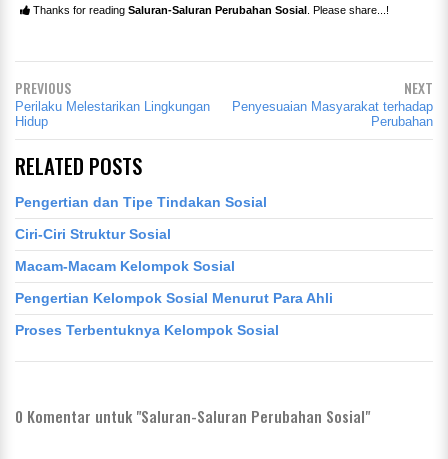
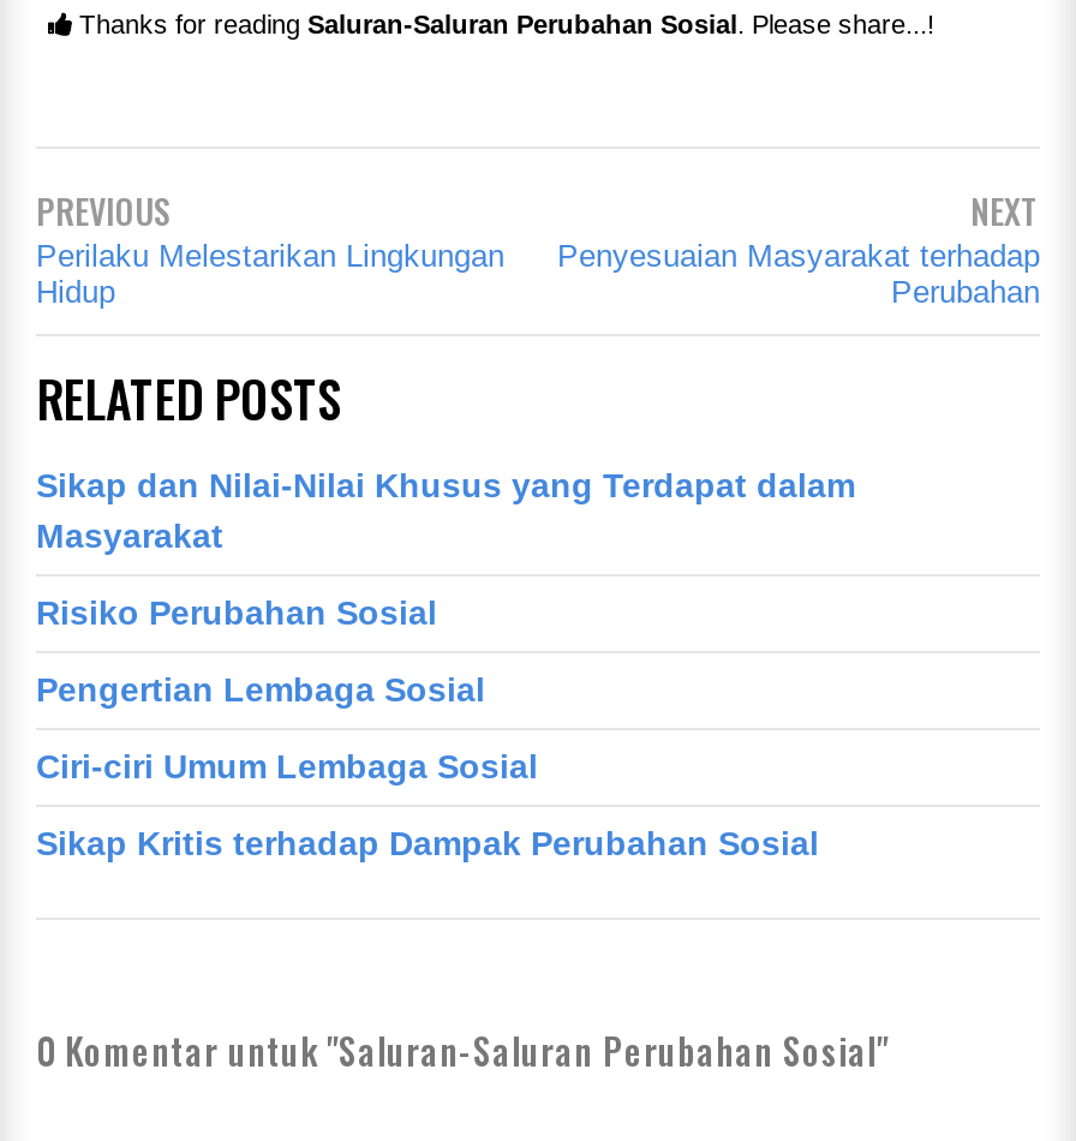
[15,194,267,210] Pengertian dan Tipe Tindakan Sosial -> [36,466,855,555] Sikap dan Nilai-Nilai Khusus yang Terdapat dalam | Masyarakat
[15,226,171,242] Ciri-Ciri Struktur Sosial -> [36,593,437,632] Risiko Perubahan Sosial
[15,258,235,274] Macam-Macam Kelompok Sosial -> [36,670,485,709] Pengertian Lembaga Sosial
[15,290,333,306] Pengertian Kelompok Sosial Menurut Para Ahli -> [36,747,538,785] Ciri-ciri Umum Lembaga Sosial
[15,322,279,338] Proses Terbentuknya Kelompok Sosial -> [36,824,819,862] Sikap Kritis terhadap Dampak Perubahan Sosial

